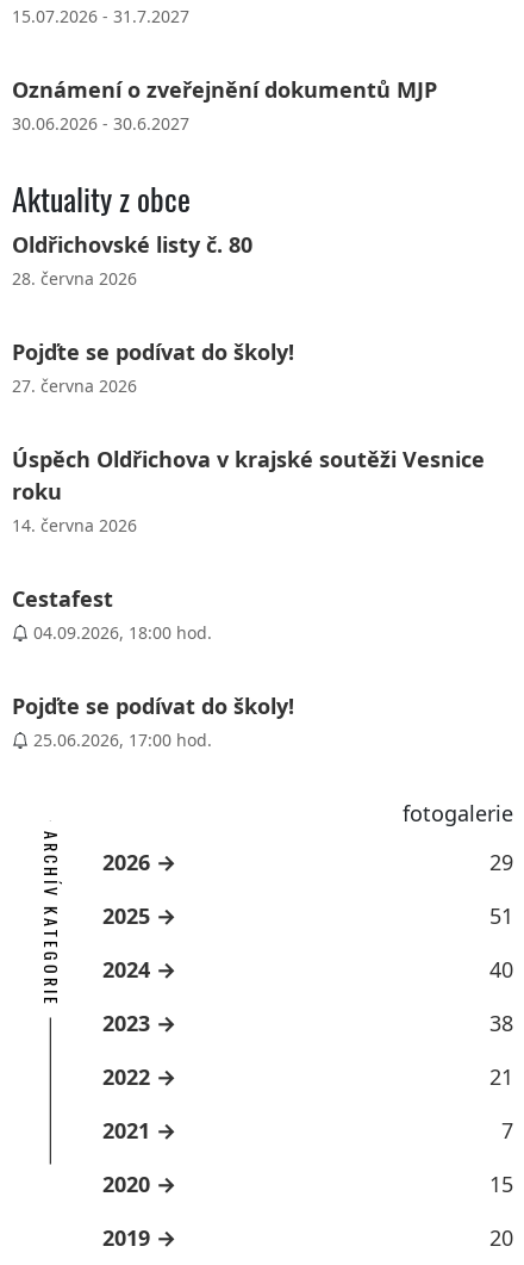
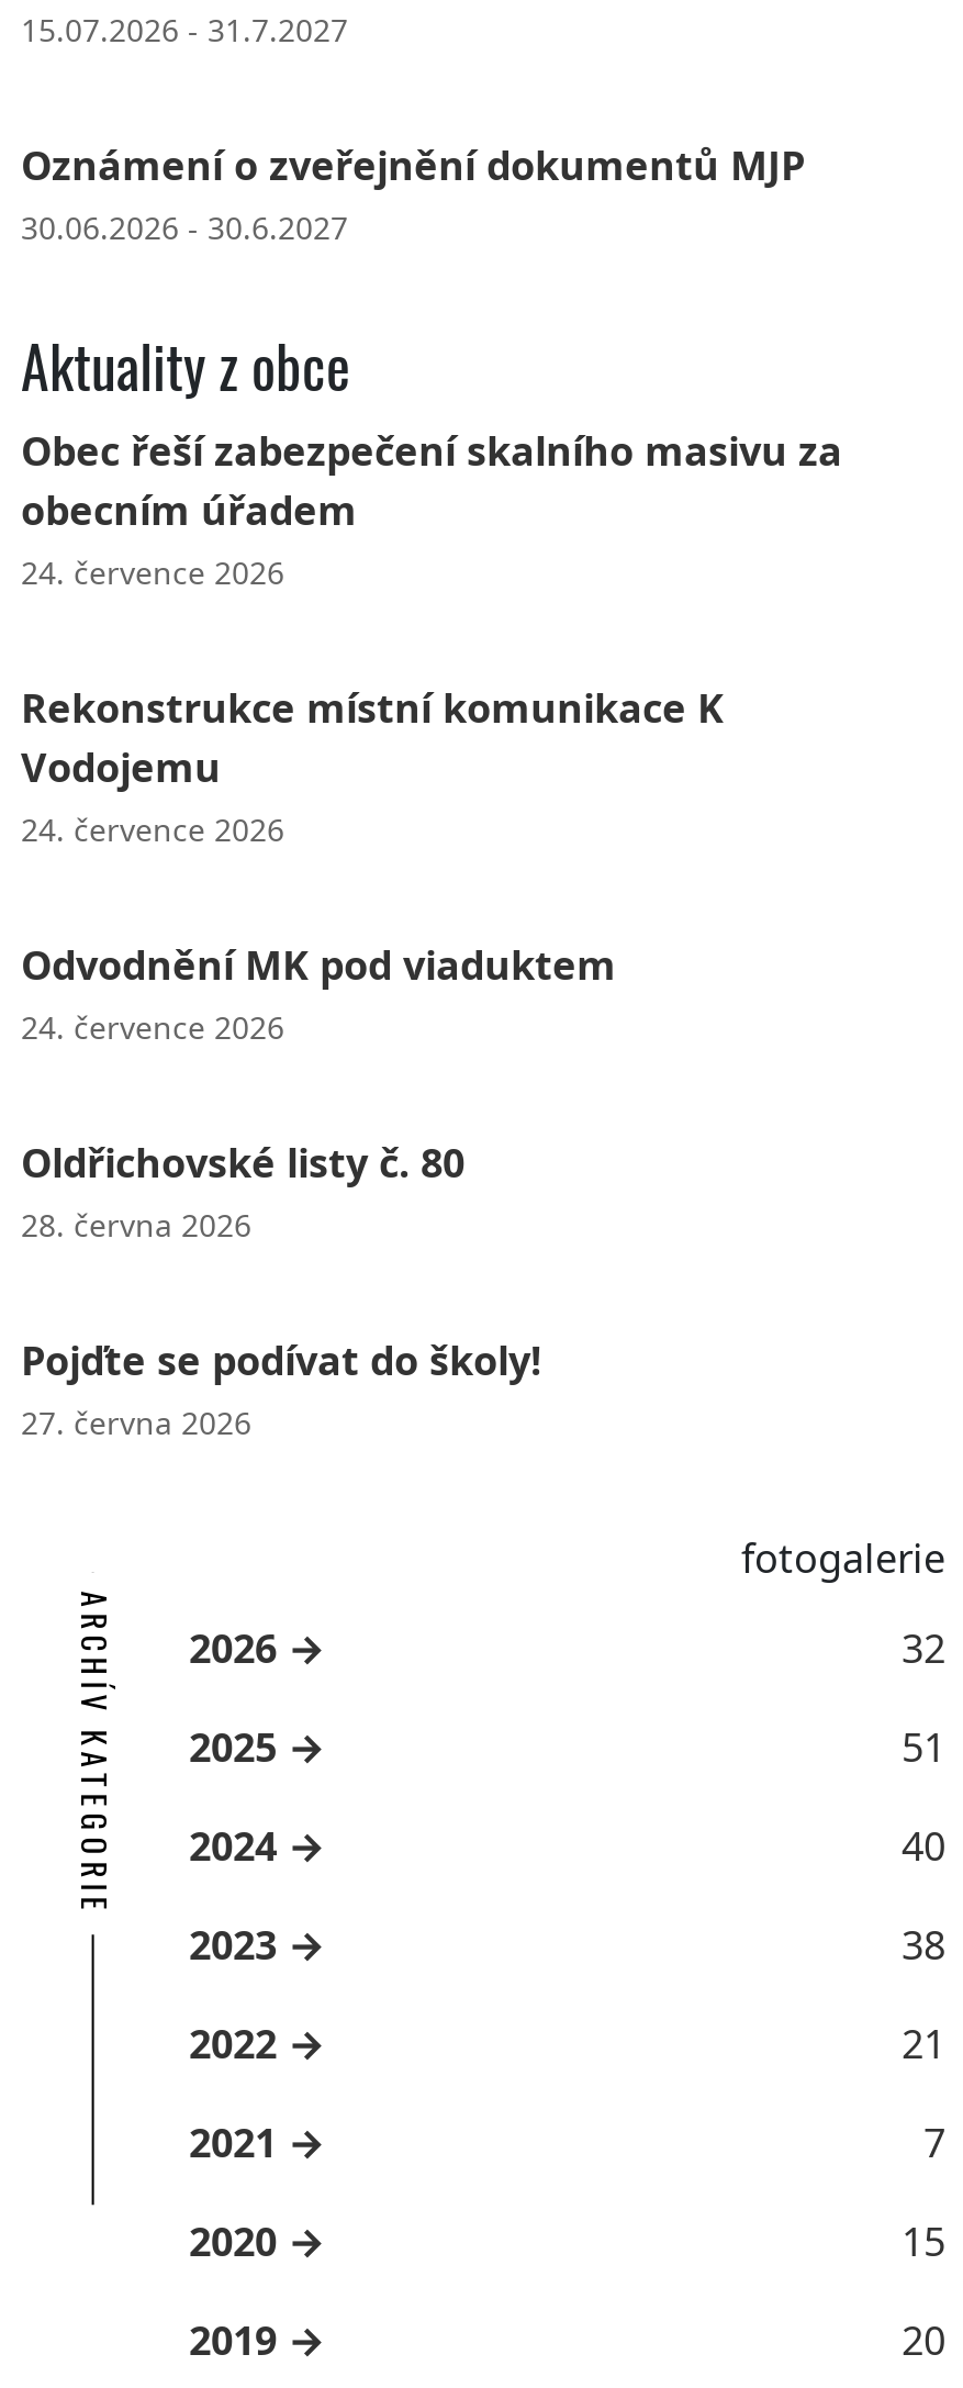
none -> [21,423,842,1047] Obec řeší zabezpečení skalního masivu za | obecním úřadem | 24. července 2026 | Rekonstrukce místní komunikace K | Vodojemu | 24. července 2026 | Odvodnění MK pod viaduktem | 24. července 2026
moved [11,230,294,397] -> [21,1135,541,1443]: Oldřichovské listy č. 80 | 28. června 2026 | Pojďte se podívat do školy! | 27. června 2026
[11,444,484,751] Úspěch Oldřichova v krajské soutěži Vesnice | roku | 14. června 2026 | Cestafest | 04.09.2026, 18:00 hod. | Pojďte se podívat do školy! | 25.06.2026, 17:00 hod. -> none
[489,847,513,876] 29 -> [902,1621,945,1673] 32

